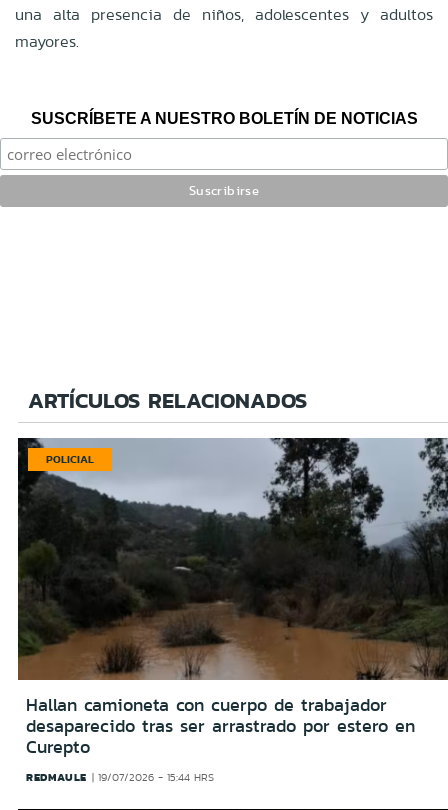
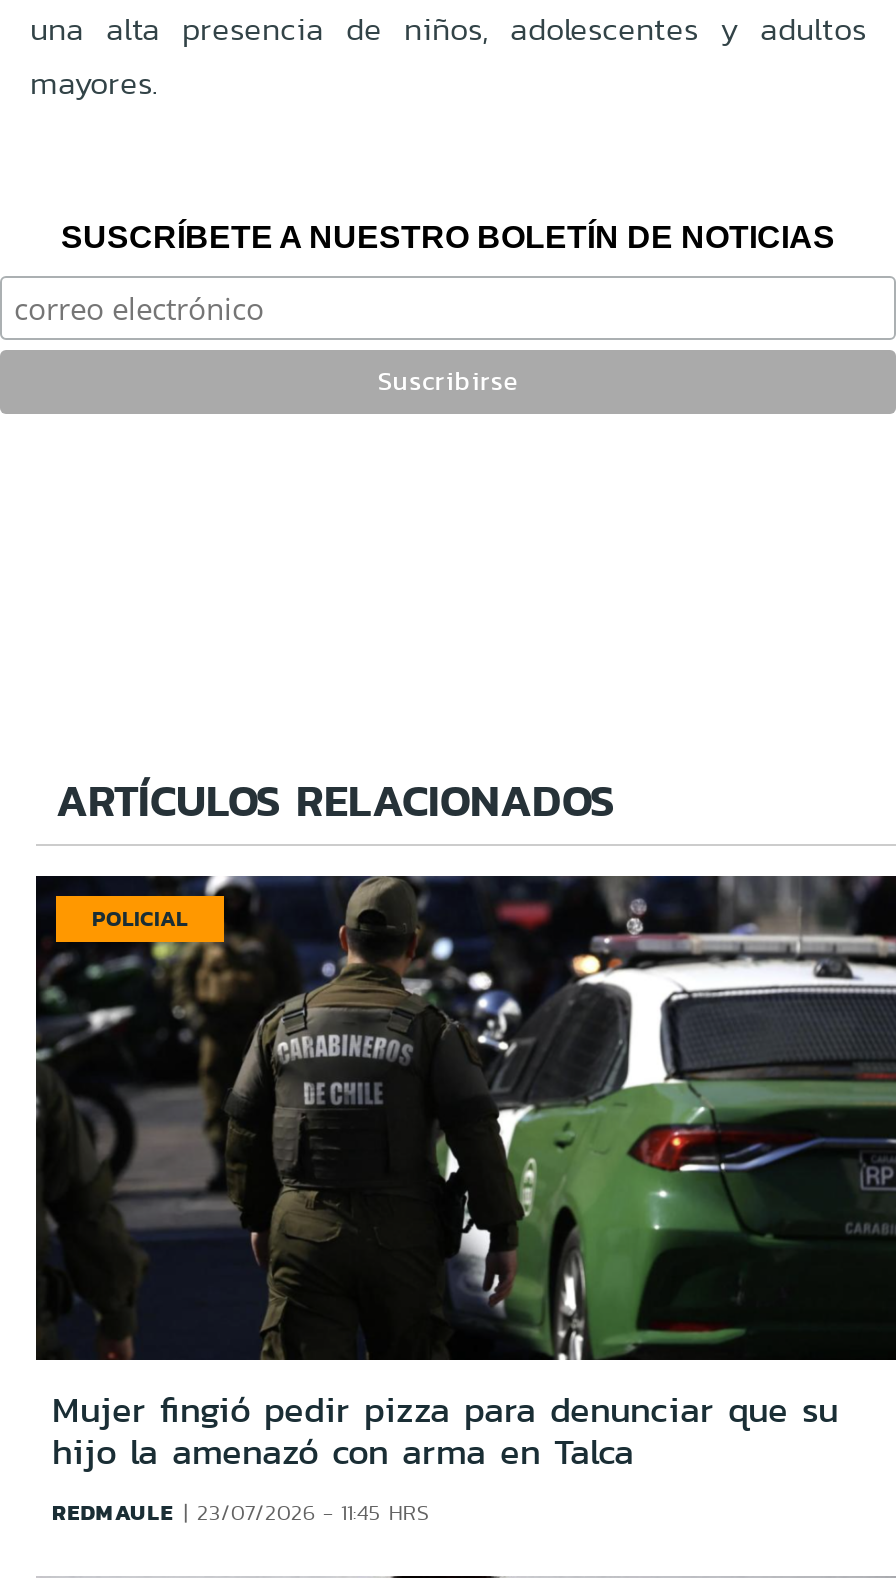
[18,437,445,760] [image] | Hallan camioneta con cuerpo de trabajador | desaparecido tras ser arrastrado por estero en | Curepto -> [36,874,890,1478] [image] | Mujer fingió pedir pizza para denunciar que su | hijo la amenazó con arma en Talca
[26,769,214,785] REDMAULE 19/07/2026 - 15:44 HRS -> [52,1496,429,1528] REDMAULE 23/07/2026 - 11:45 HRS

